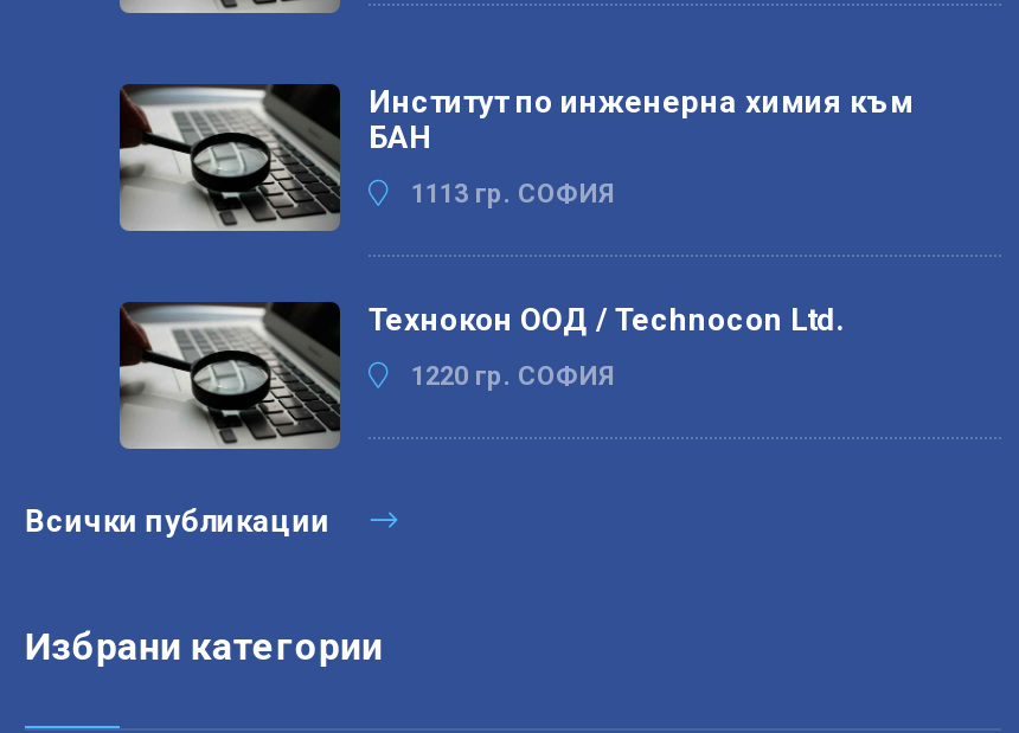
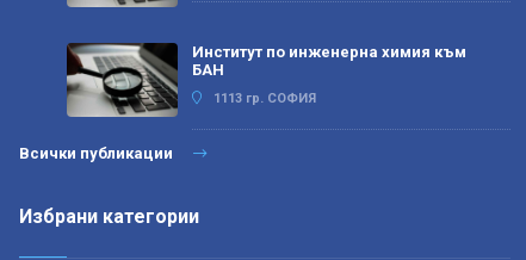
[368,302,845,392] Технокон ООД / Technocon Ltd. | 1220 гр. СОФИЯ -> none

